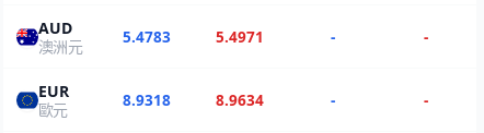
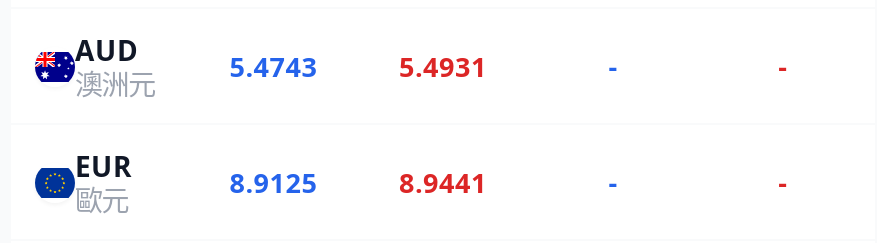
[123,27,171,46] 5.4783 -> [229,48,317,84] 5.4743
[216,27,264,46] 5.4971 -> [399,48,487,84] 5.4931
[123,90,171,110] 8.9318 -> [229,164,317,200] 8.9125
[216,90,264,110] 8.9634 -> [399,164,487,200] 8.9441

